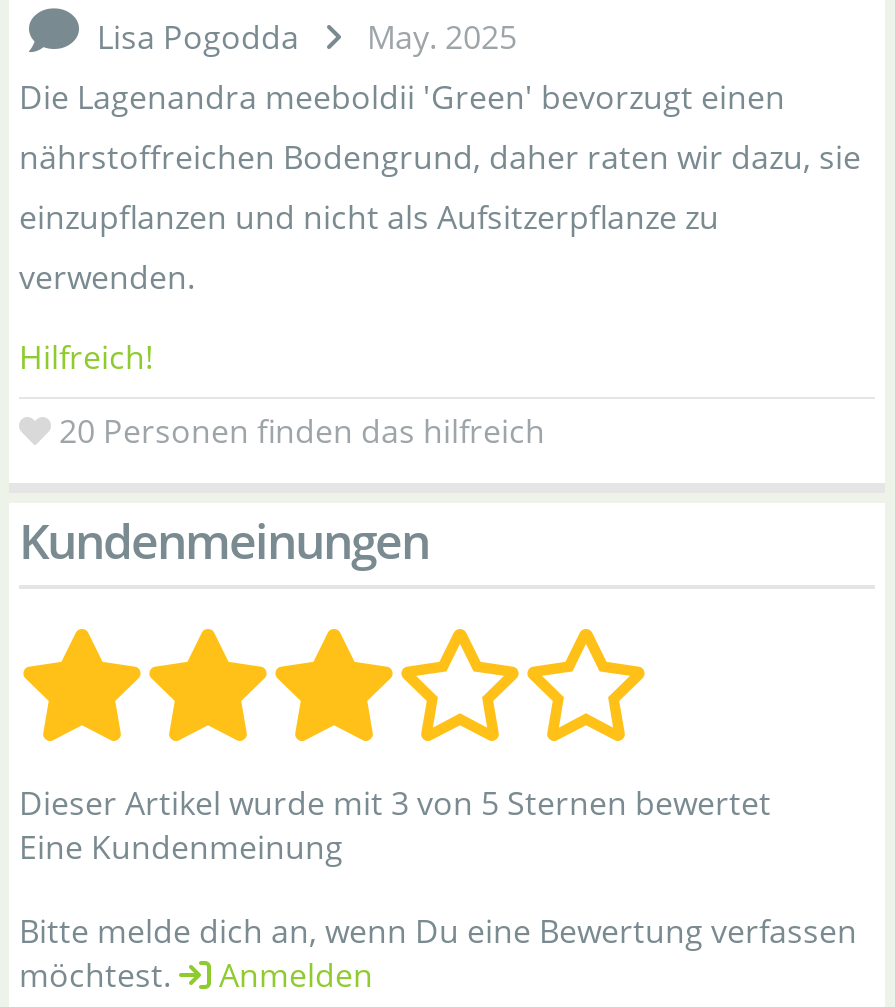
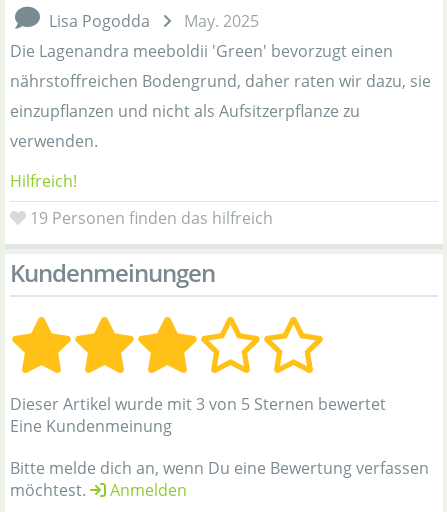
[59,410,545,454] 20 Personen finden das hilfreich -> [30,207,273,229] 19 Personen finden das hilfreich

